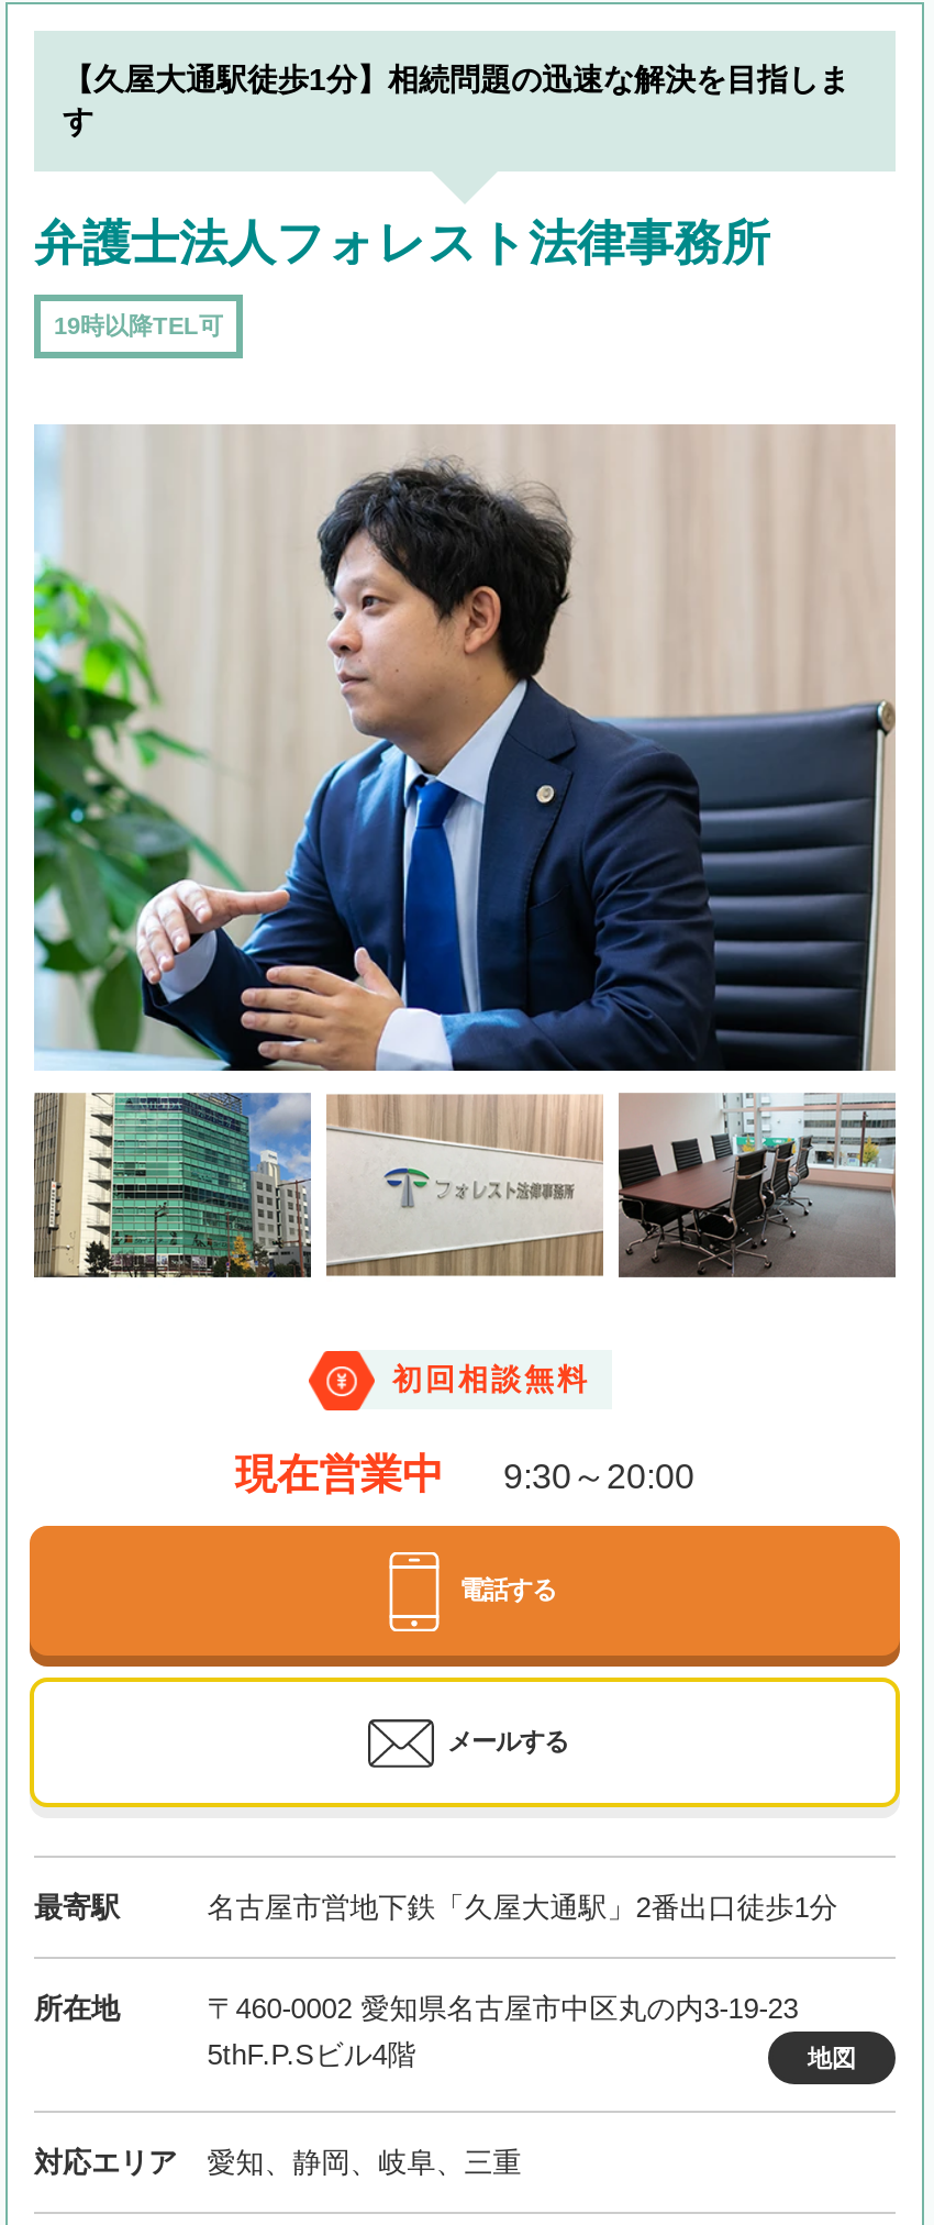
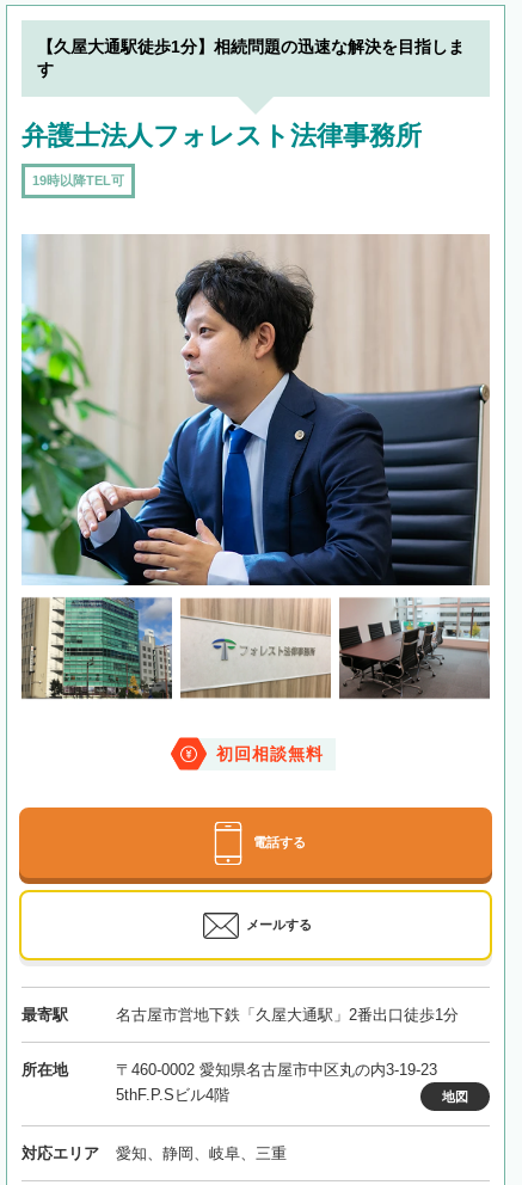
[235,1452,694,1498] 現在営業中 | 9:30～20:00 -> none

